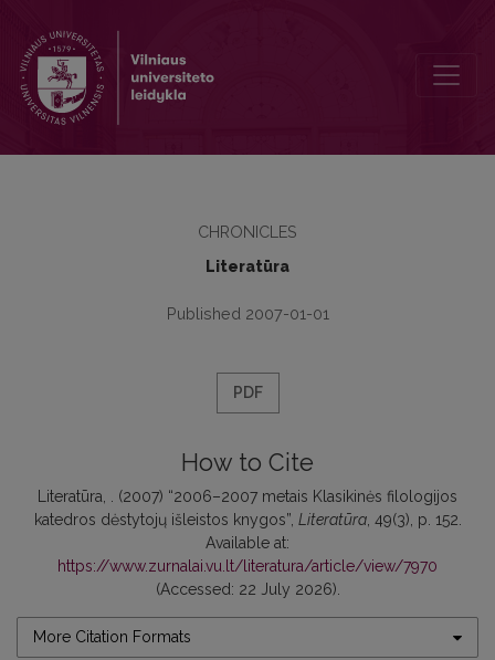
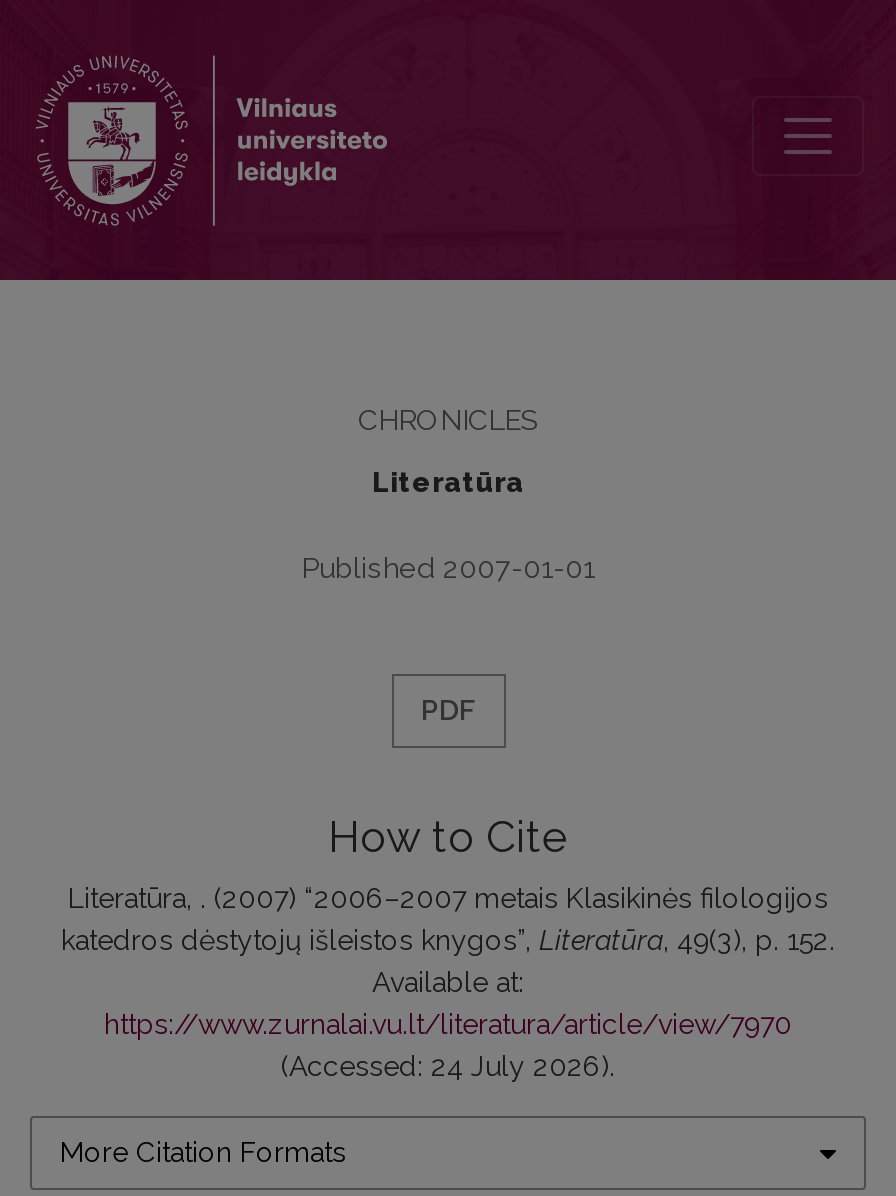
[155,580,340,598] (Accessed: 22 July 2026). -> [281,1050,615,1082] (Accessed: 24 July 2026).

